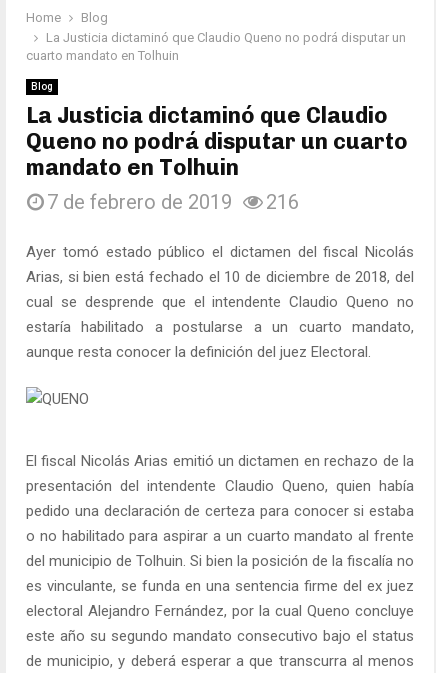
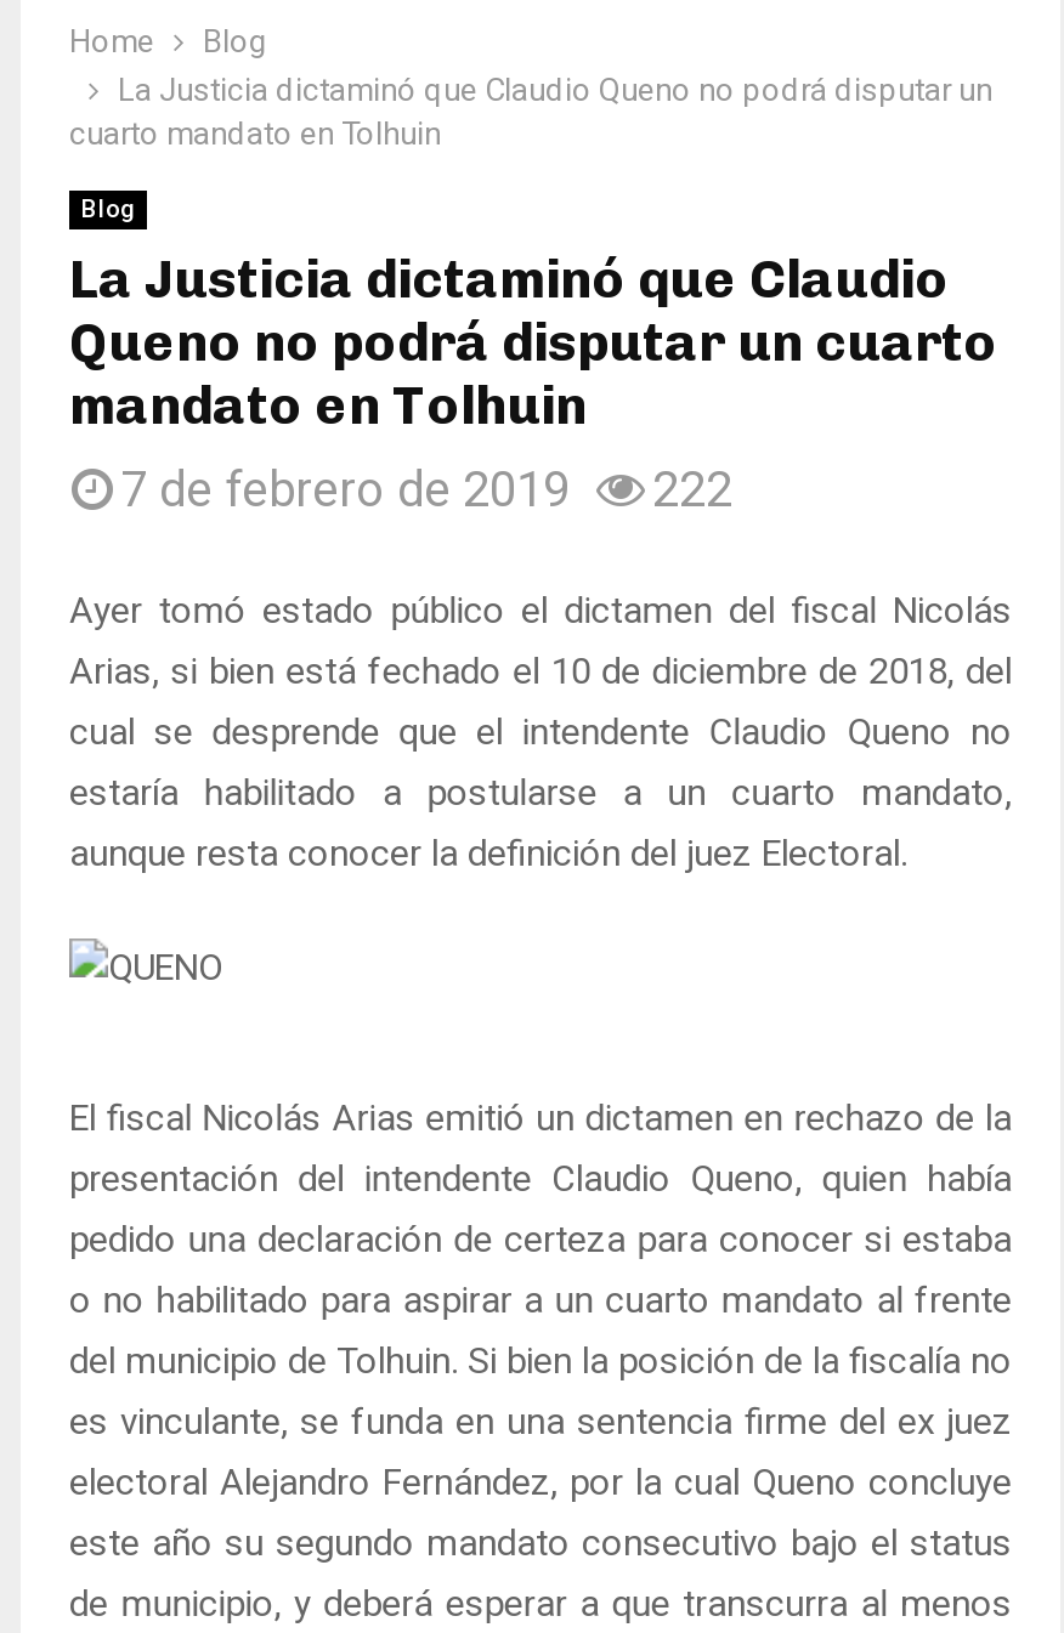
[47,190,299,214] 7 de febrero de 2019 216 -> [120,460,732,518] 7 de febrero de 2019 222

